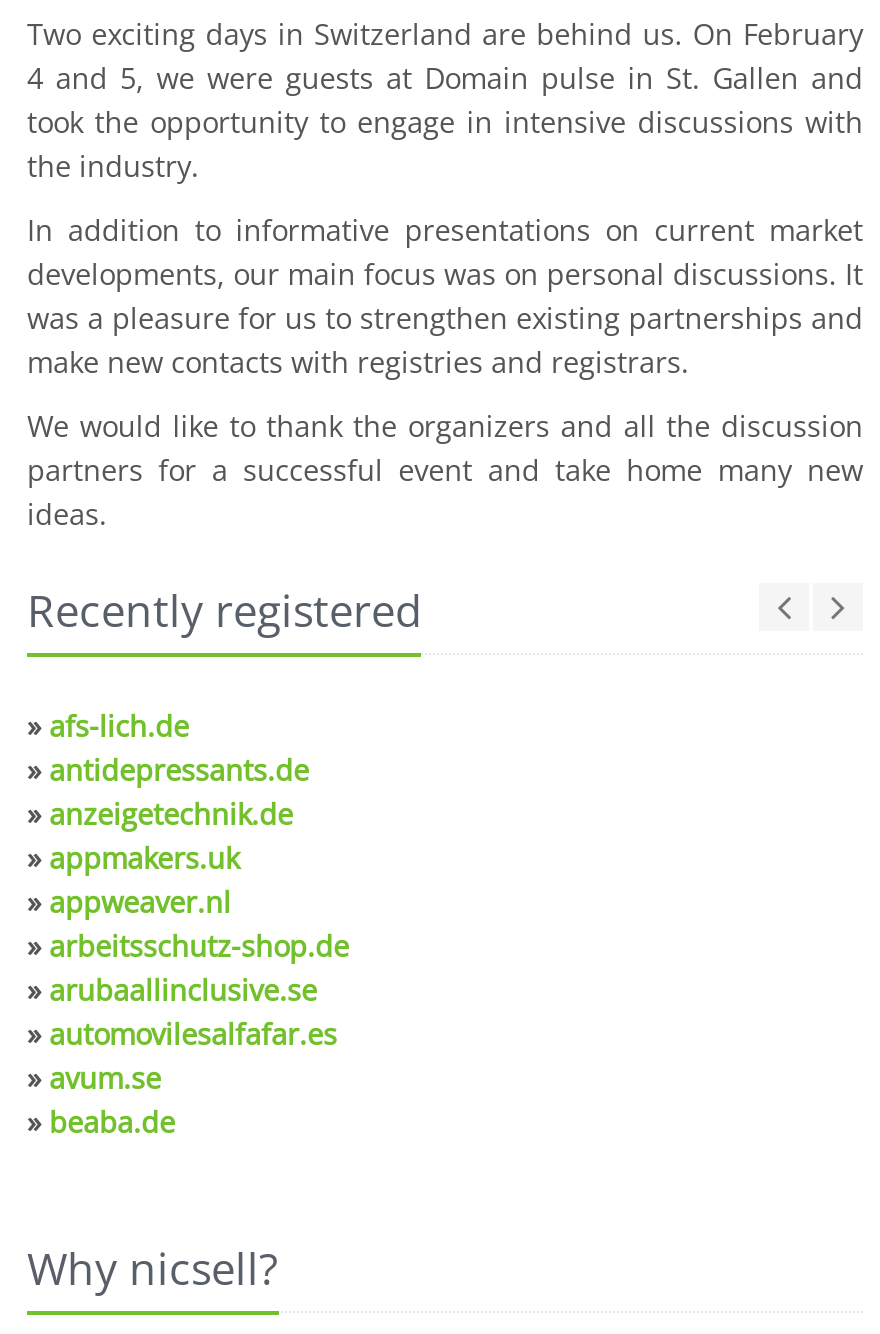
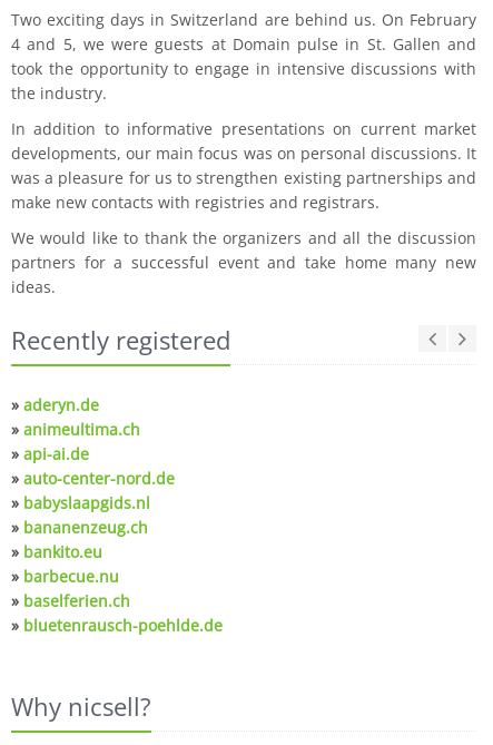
[27,707,349,1141] » afs-lich.de | » antidepressants.de | » anzeigetechnik.de | » appmakers.uk | » appweaver.nl | » arbeitsschutz-shop.de | » arubaallinclusive.se | » automovilesalfafar.es | » avum.se | » beaba.de -> [11,394,223,636] » aderyn.de | » animeultima.ch | » api-ai.de | » auto-center-nord.de | » babyslaapgids.nl | » bananenzeug.ch | » bankito.eu | » barbecue.nu | » baselferien.ch | » bluetenrausch-poehlde.de

